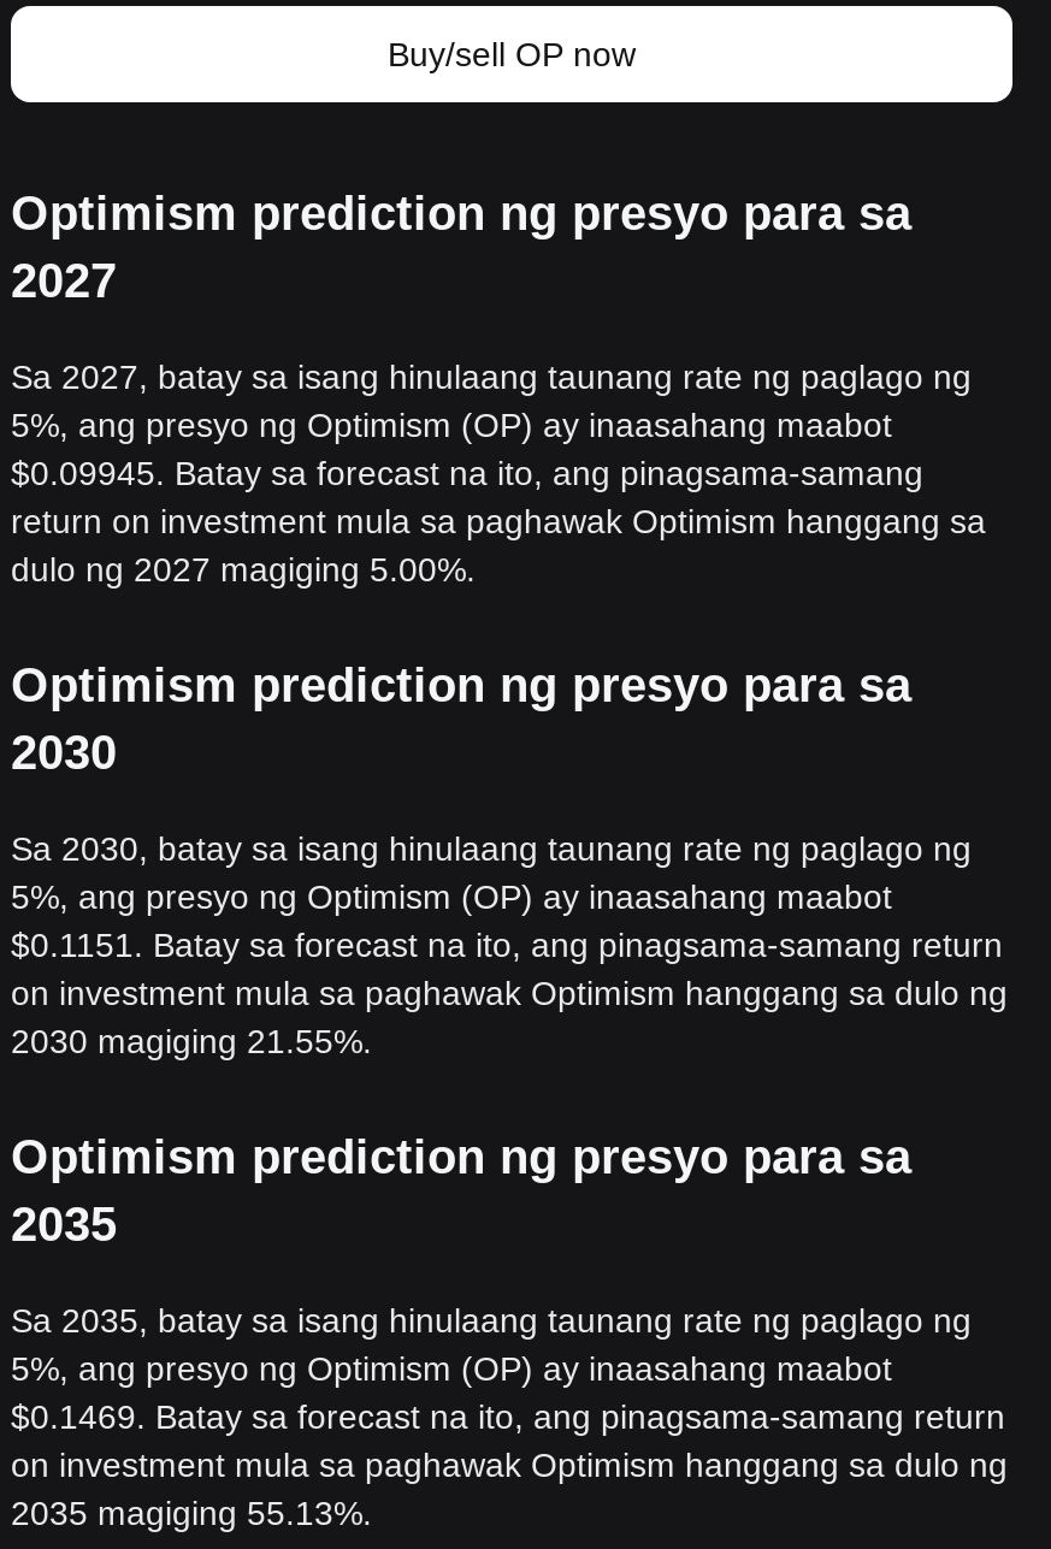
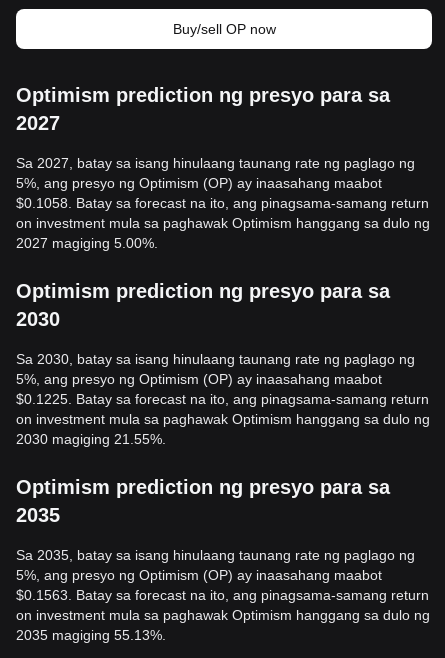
[11,454,986,589] $0.09945. Batay sa forecast na ito, ang pinagsama-samang | return on investment mula sa paghawak Optimism hanggang sa | dulo ng 2027 magiging 5.00%. -> [16,195,430,251] $0.1058. Batay sa forecast na ito, ang pinagsama-samang return | on investment mula sa paghawak Optimism hanggang sa dulo ng | 2027 magiging 5.00%.
[11,926,1003,964] $0.1151. Batay sa forecast na ito, ang pinagsama-samang return -> [16,391,429,407] $0.1225. Batay sa forecast na ito, ang pinagsama-samang return
[11,1397,1005,1436] $0.1469. Batay sa forecast na ito, ang pinagsama-samang return -> [16,587,429,603] $0.1563. Batay sa forecast na ito, ang pinagsama-samang return

